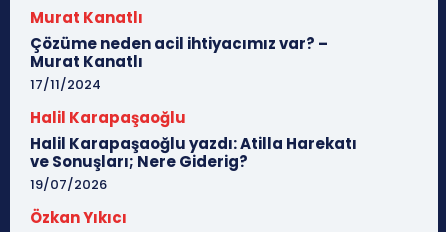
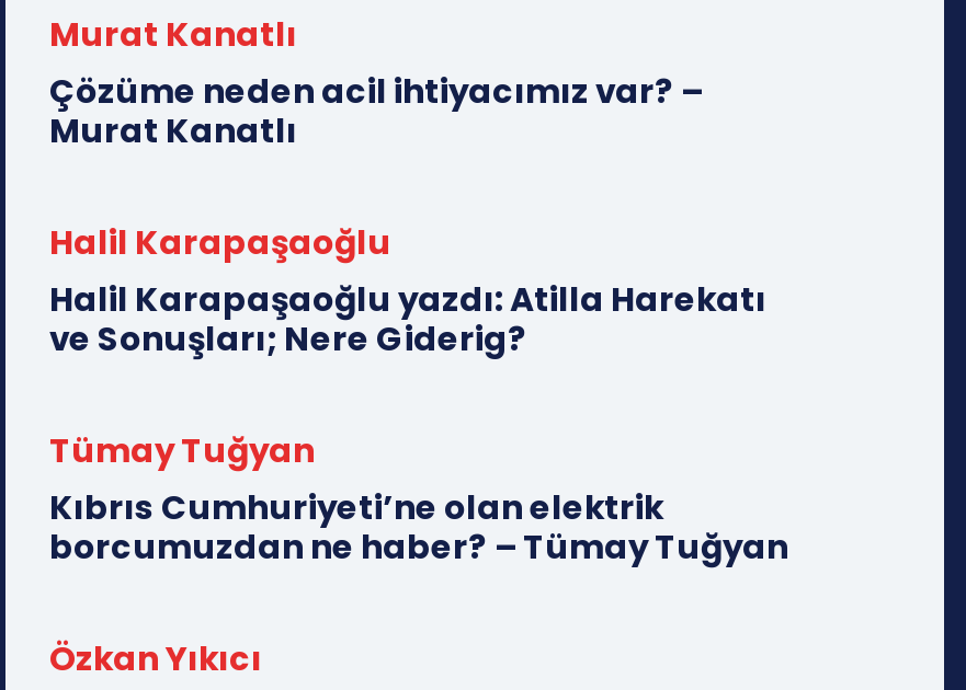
[30,75,101,94] 17/11/2024 -> none
[30,175,107,194] 19/07/2026 -> [49,428,788,570] Tümay Tuğyan | Kıbrıs Cumhuriyeti’ne olan elektrik | borcumuzdan ne haber? – Tümay Tuğyan

